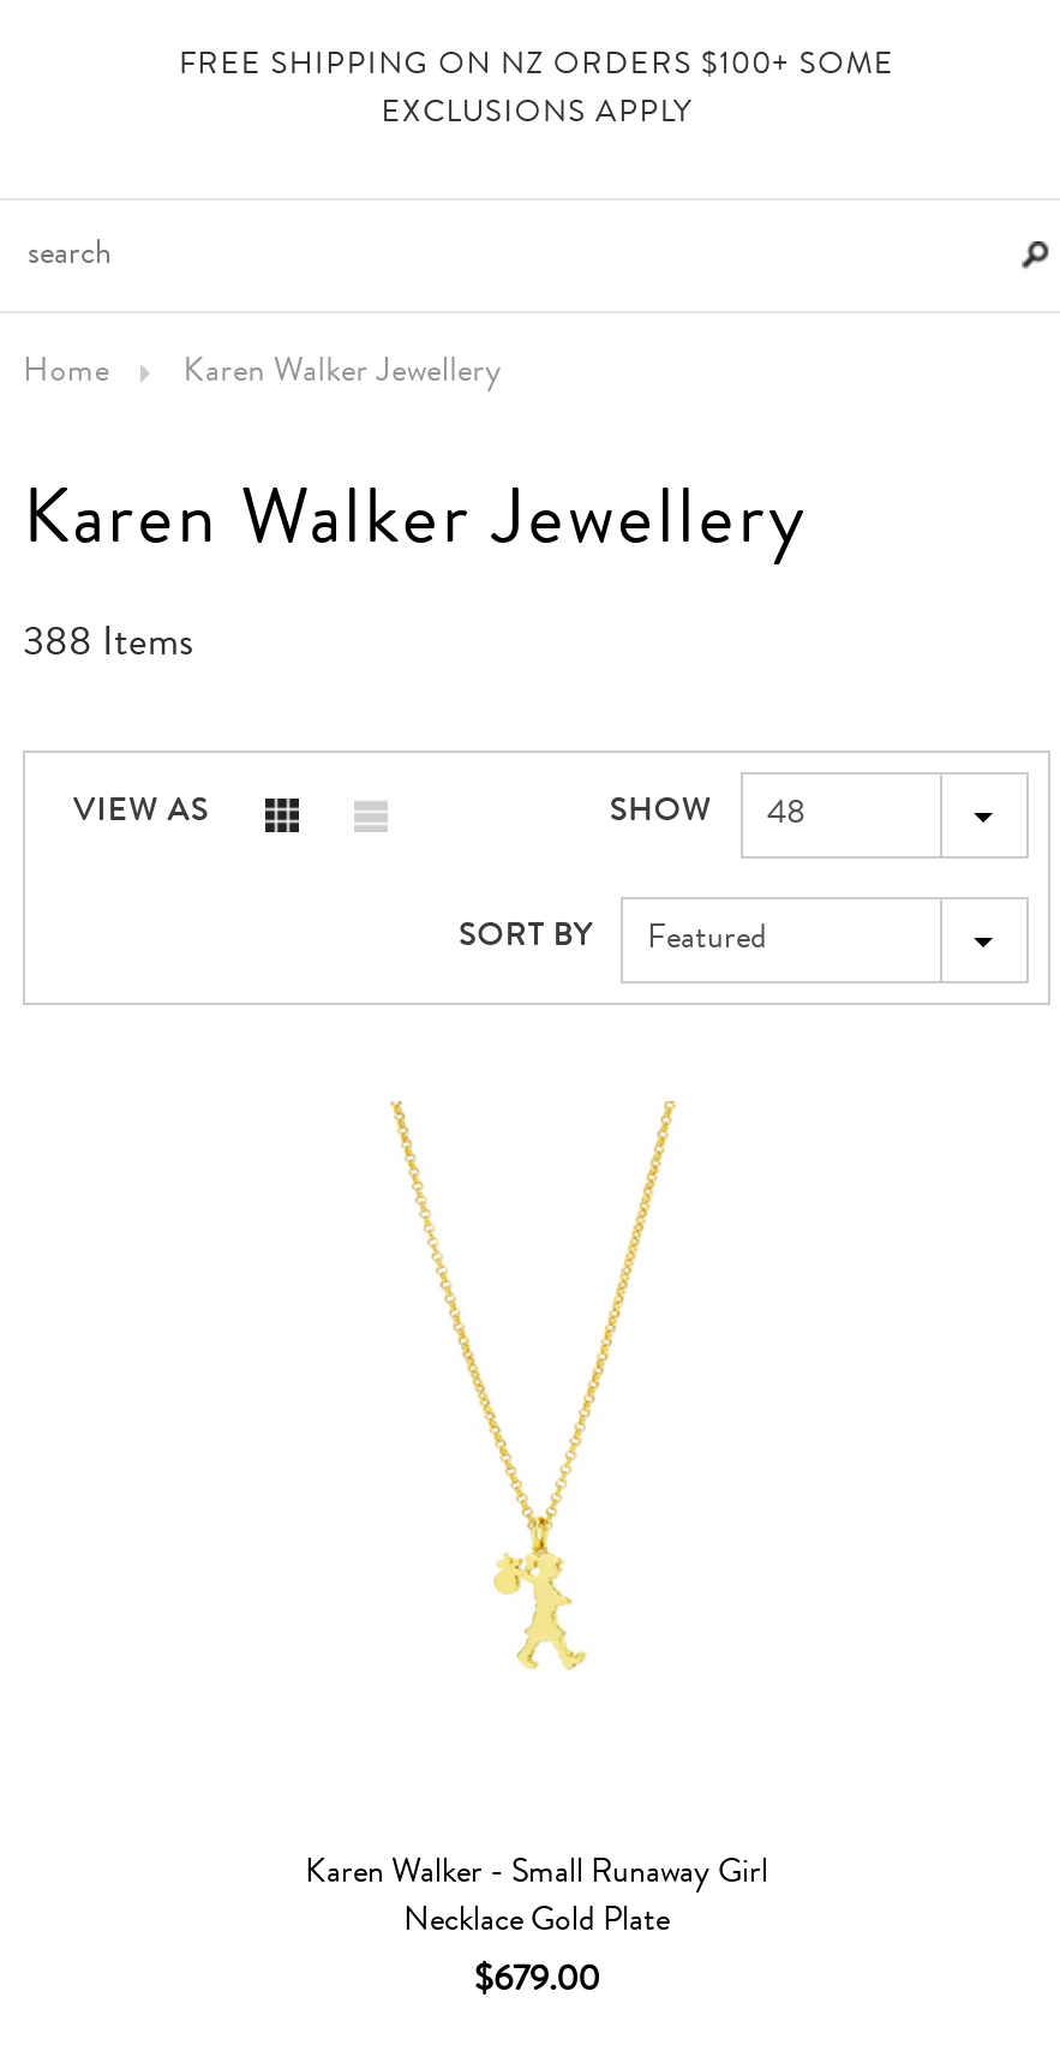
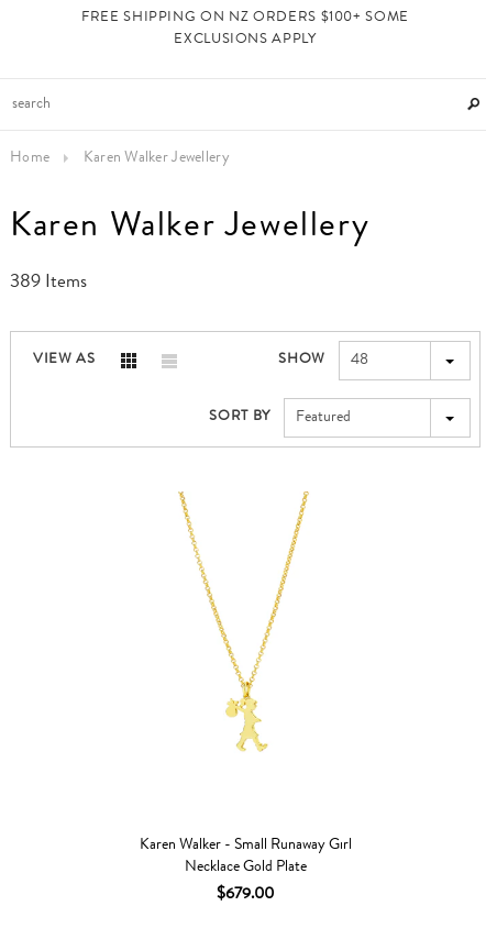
[23,626,193,666] 388 Items -> [10,274,87,292] 389 Items

